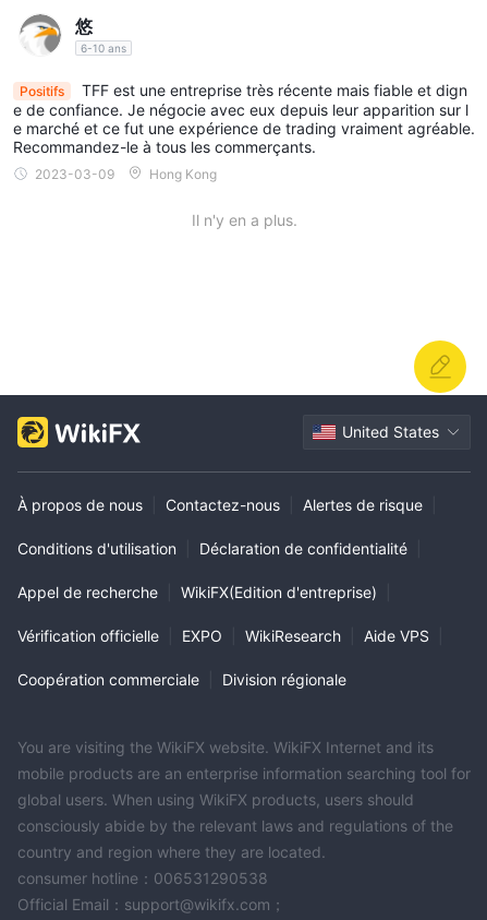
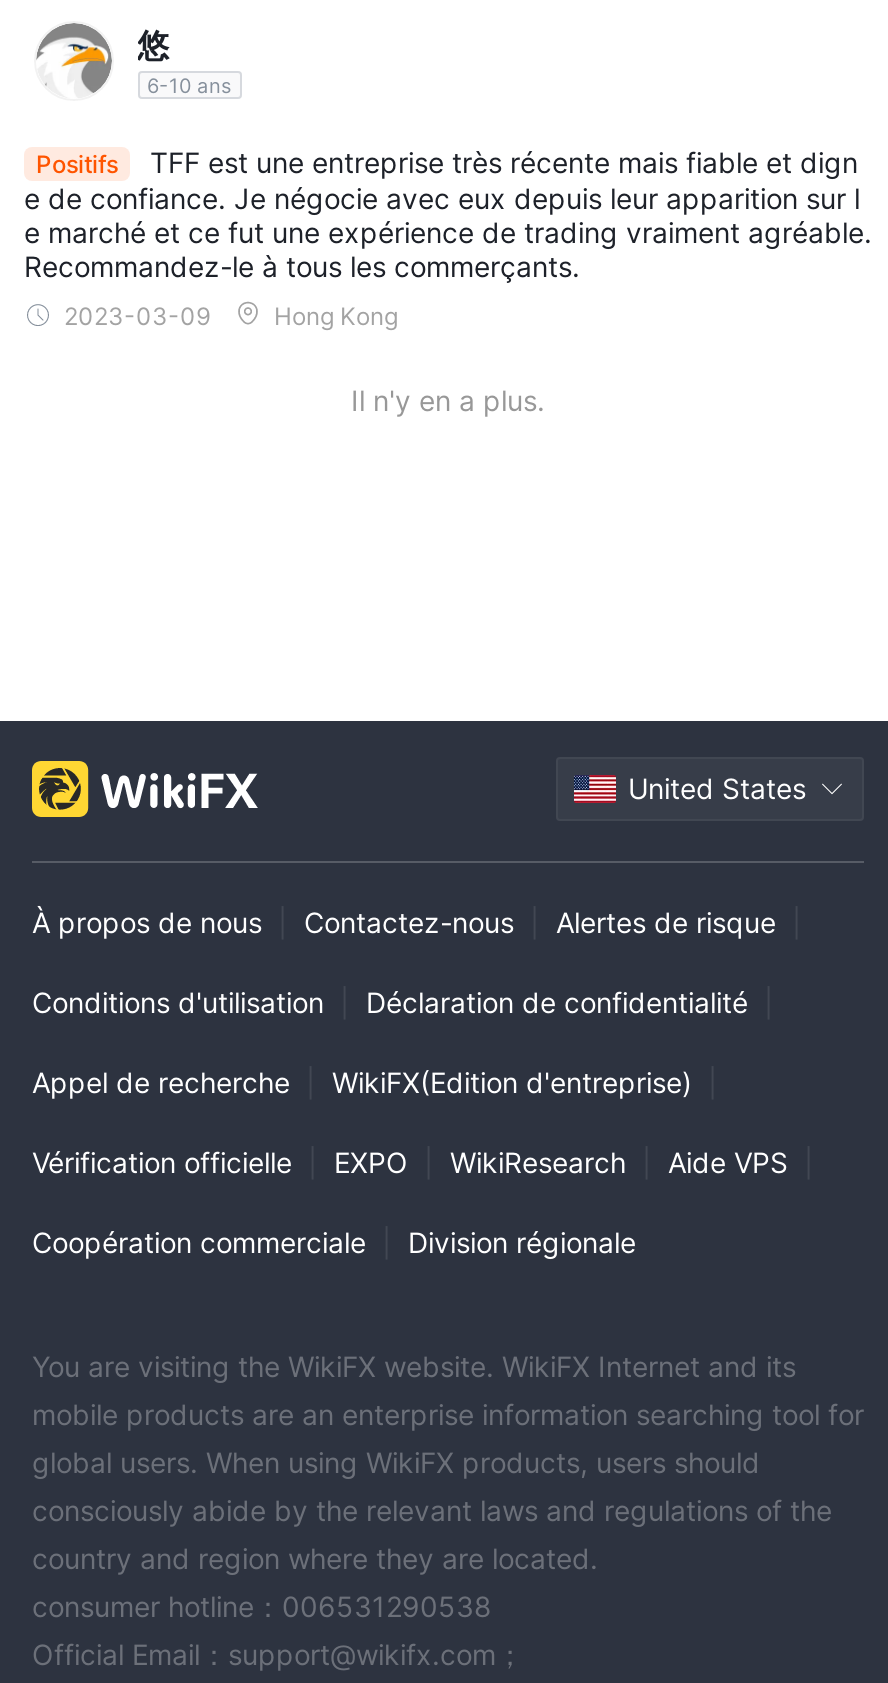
[413,339,467,394] [image] -> none

